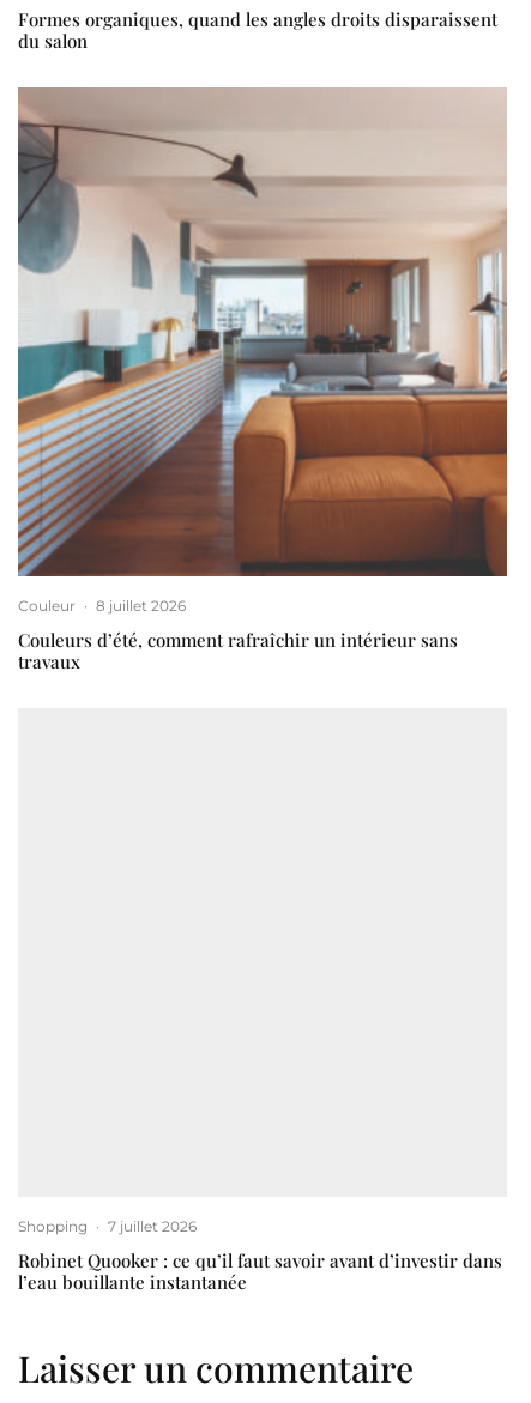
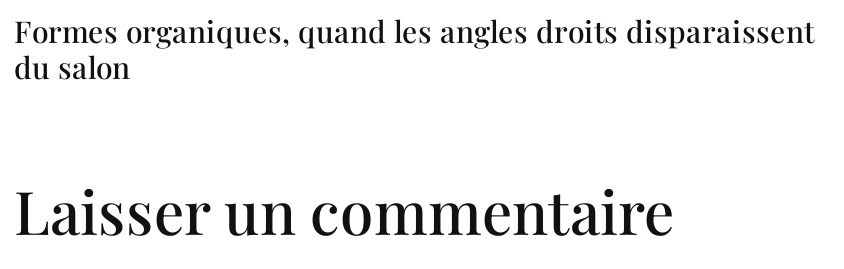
[17,86,508,673] [image] | Couleur · 8 juillet 2026 | Couleurs d’été, comment rafraîchir un intérieur sans | travaux -> none
[18,1217,502,1294] Shopping · 7 juillet 2026 | Robinet Quooker : ce qu’il faut savoir avant d’investir dans | l’eau bouillante instantanée -> none

